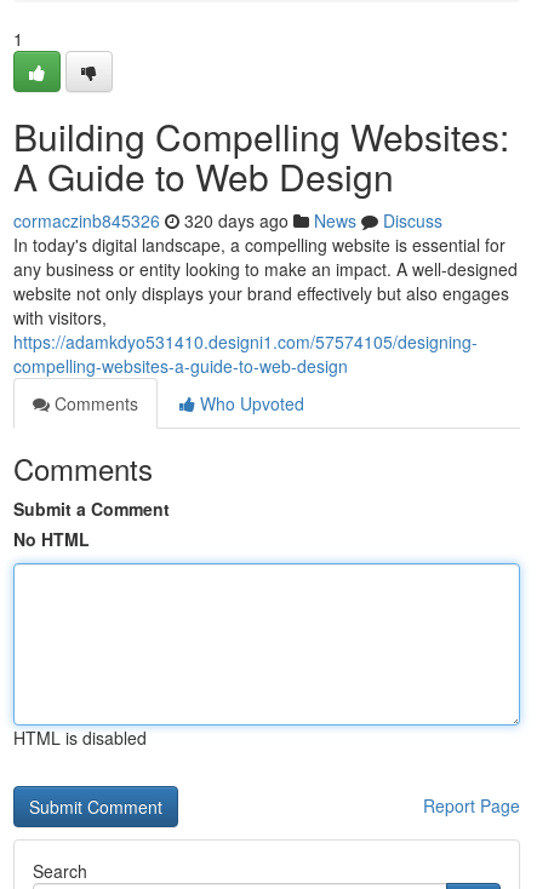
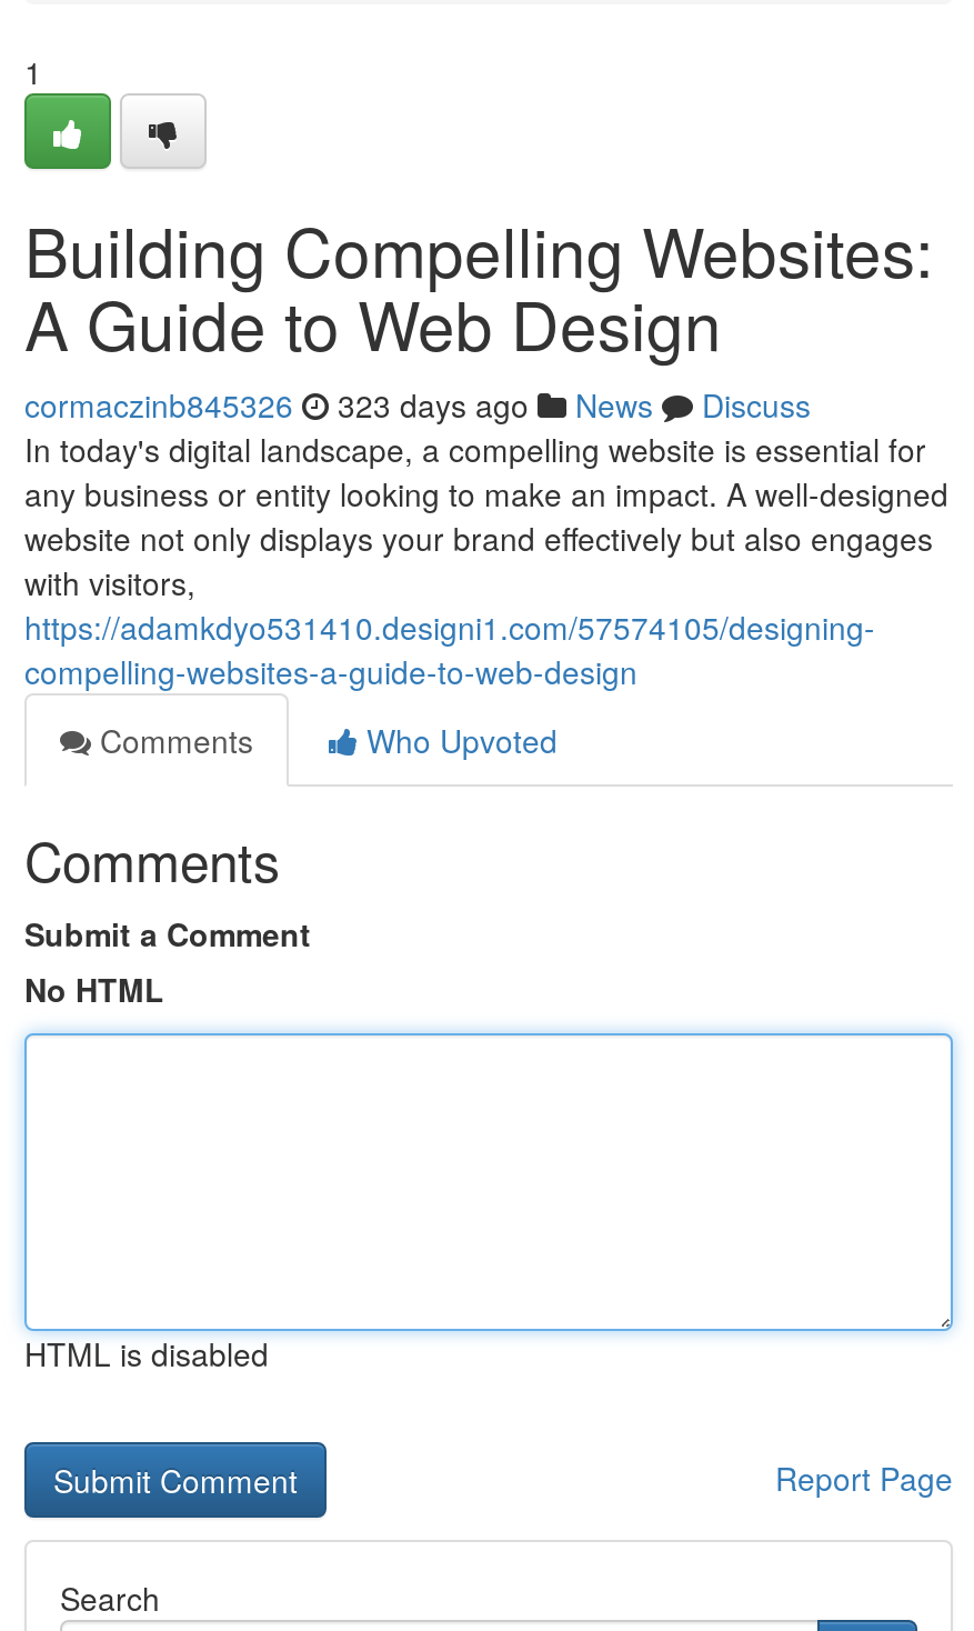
[13,208,442,233] cormaczinb845326 320 days ago News Discuss -> [24,382,811,427] cormaczinb845326 323 days ago News Discuss

